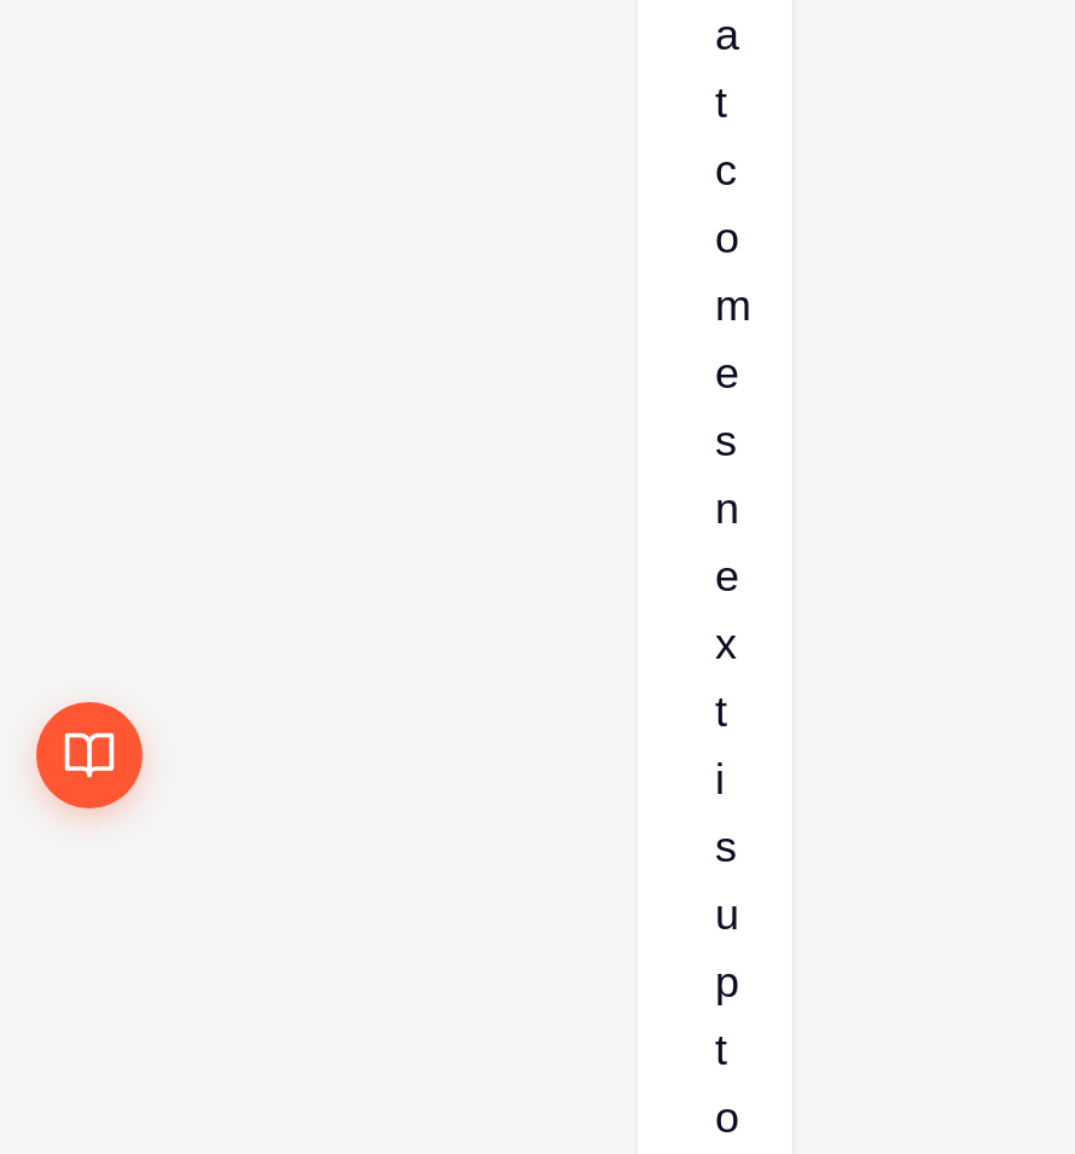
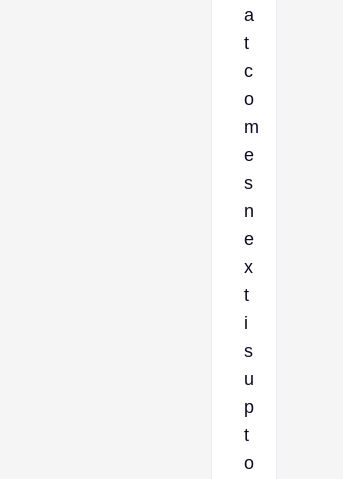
[27,697,152,828] [image] -> none

